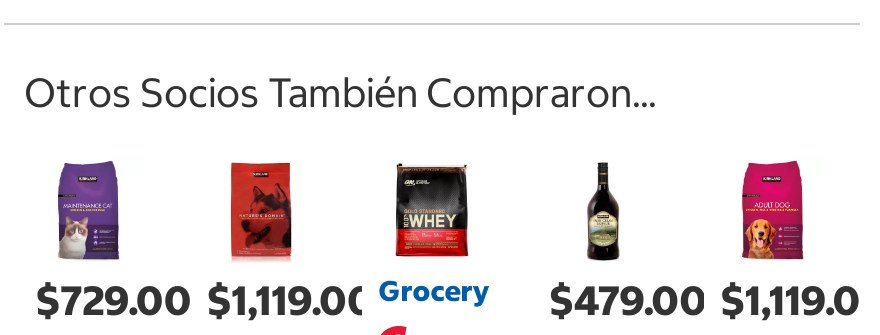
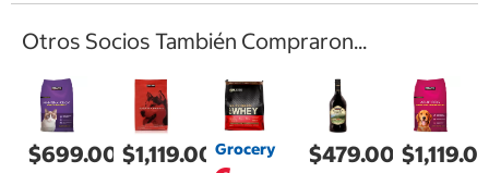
[36,275,192,325] $729.00 -> [28,140,118,168] $699.00

